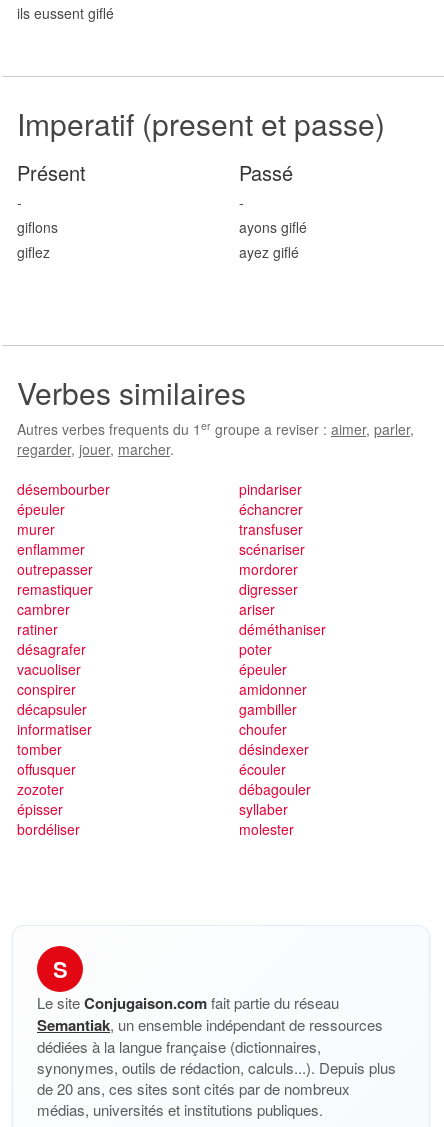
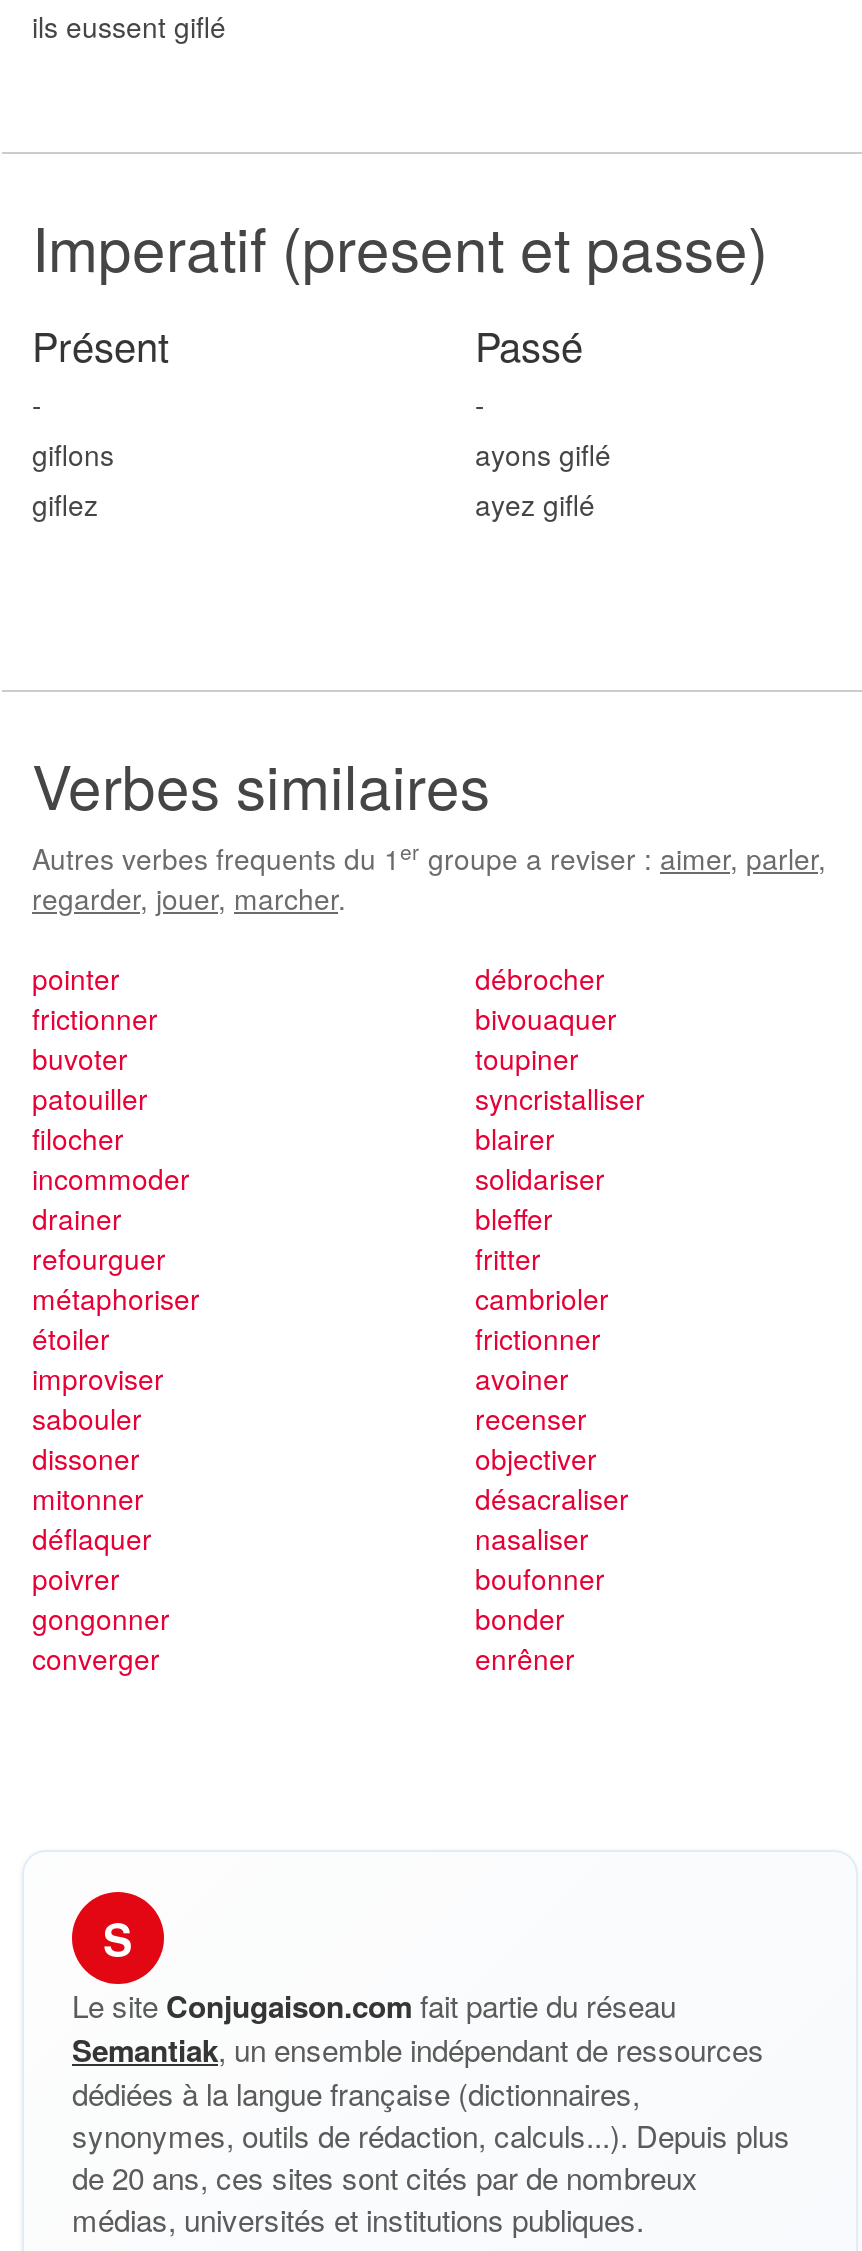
[17,479,110,659] désembourber | épeuler | murer | enflammer | outrepasser | remastiquer | cambrer | ratiner | désagrafer -> [32,958,200,1318] pointer | frictionner | buvoter | patouiller | filocher | incommoder | drainer | refourguer | métaphoriser
[17,479,325,839] pindariser | échancrer | transfuser | scénariser | mordorer | digresser | ariser | déméthaniser | poter | vacuoliser | conspirer | décapsuler | informatiser | tomber | offusquer | zozoter | épisser | bordéliser -> [32,958,645,1678] débrocher | bivouaquer | toupiner | syncristalliser | blairer | solidariser | bleffer | fritter | cambrioler | étoiler | improviser | sabouler | dissoner | mitonner | déflaquer | poivrer | gongonner | converger
[238,659,310,839] épeuler | amidonner | gambiller | choufer | désindexer | écouler | débagouler | syllaber | molester -> [475,1318,629,1678] frictionner | avoiner | recenser | objectiver | désacraliser | nasaliser | boufonner | bonder | enrêner

